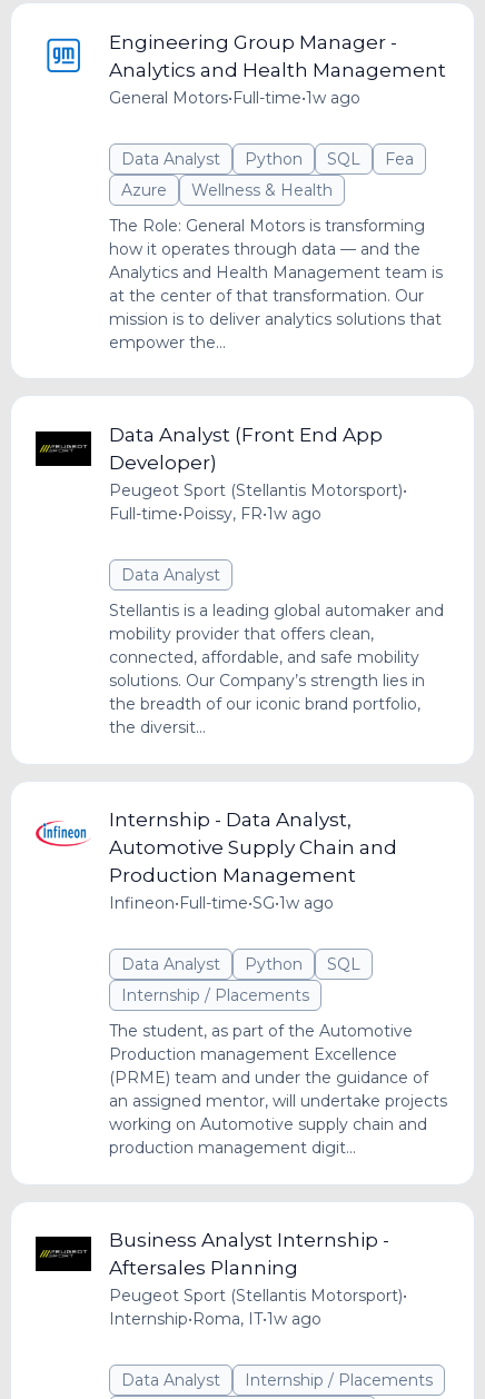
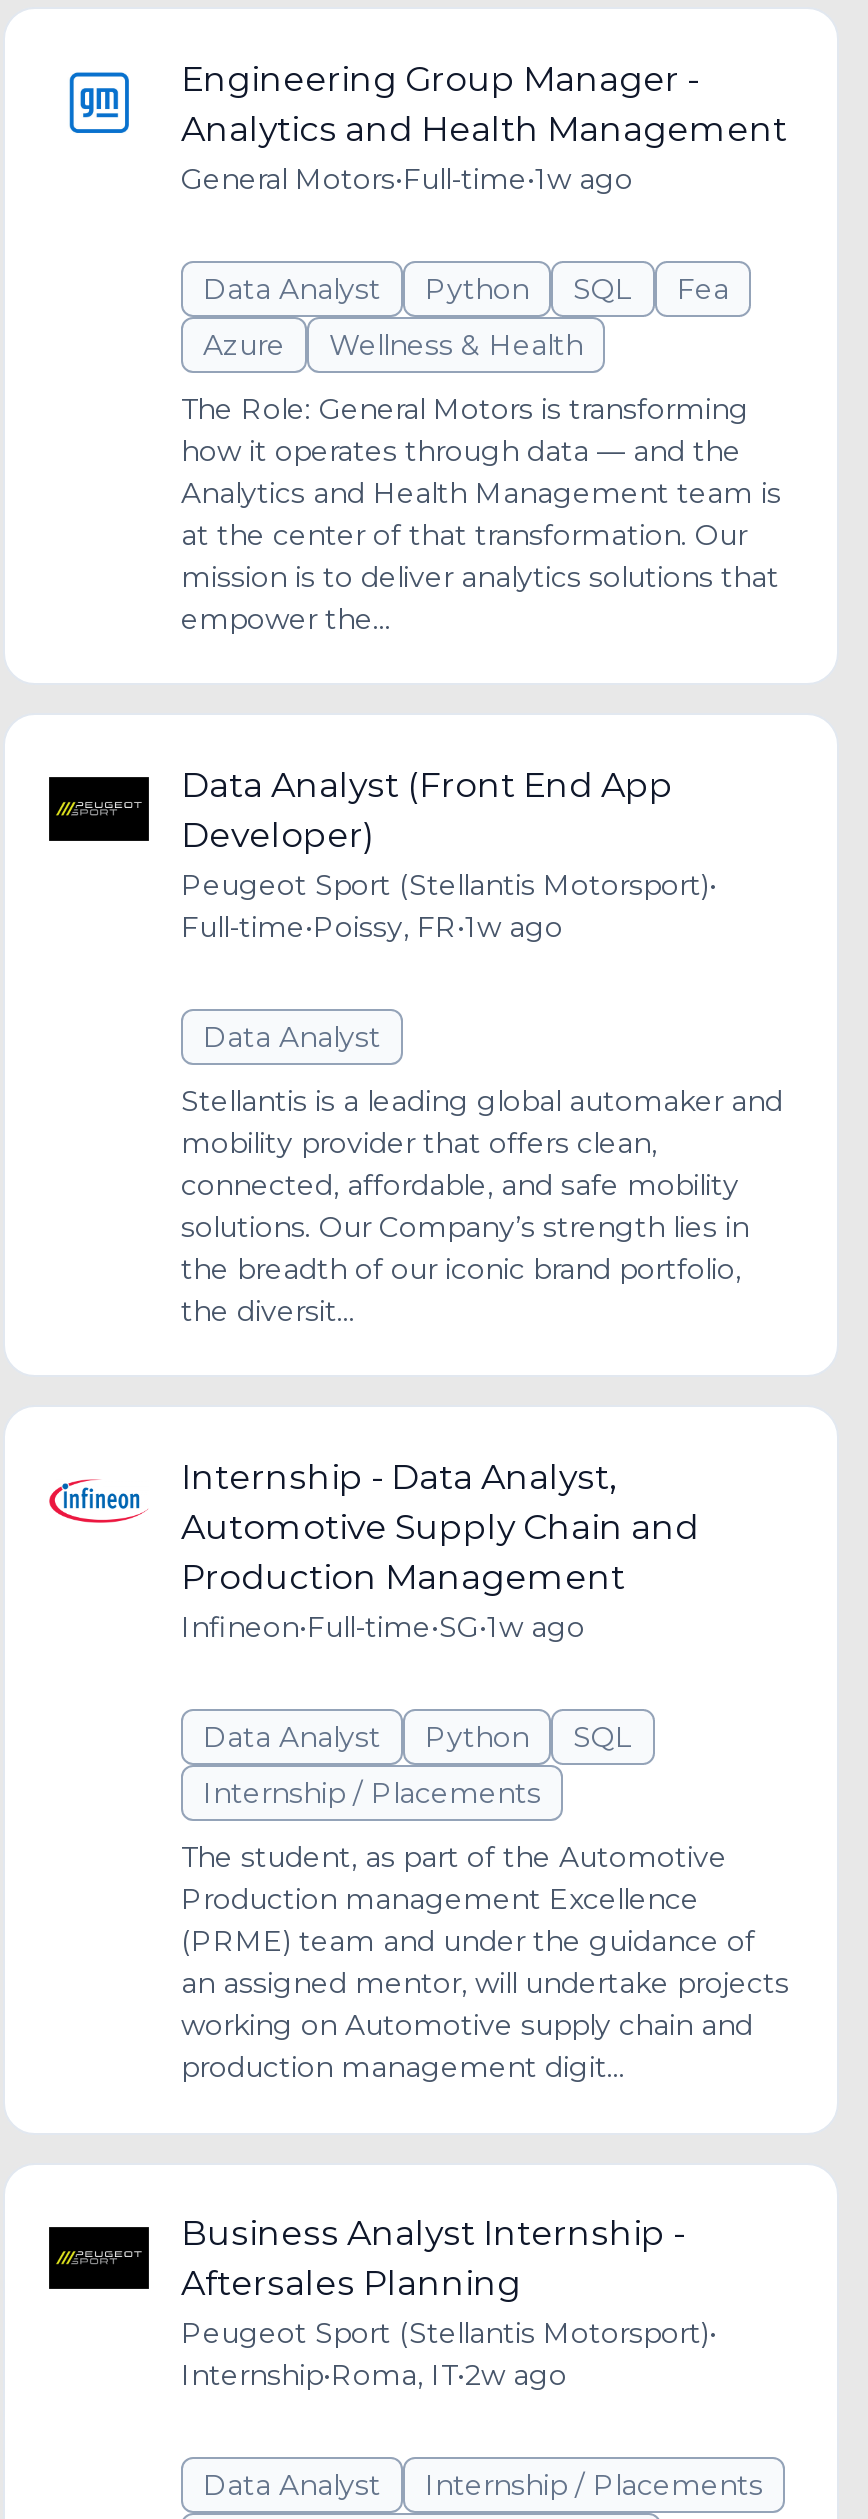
[109,1309,321,1329] Internship•Roma, IT•1w ago -> [181,2358,567,2394] Internship•Roma, IT•2w ago

